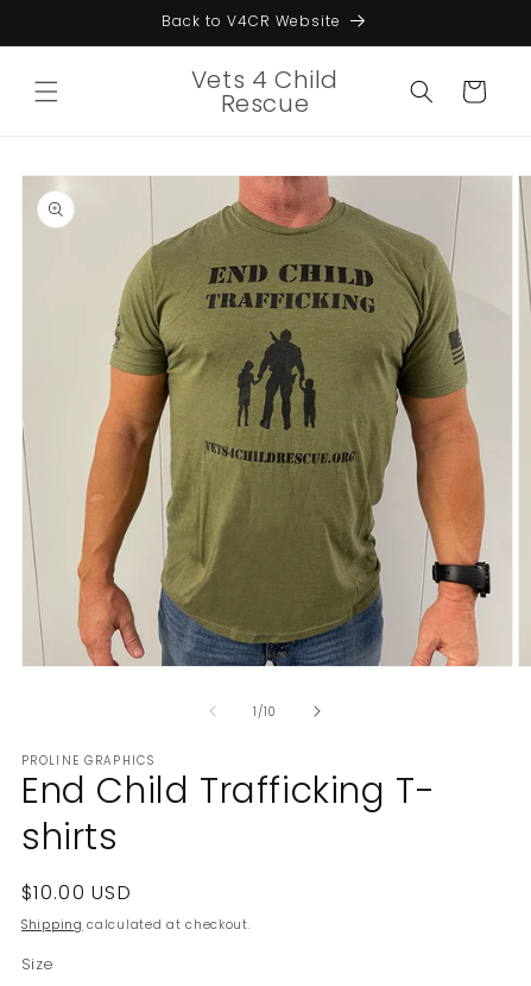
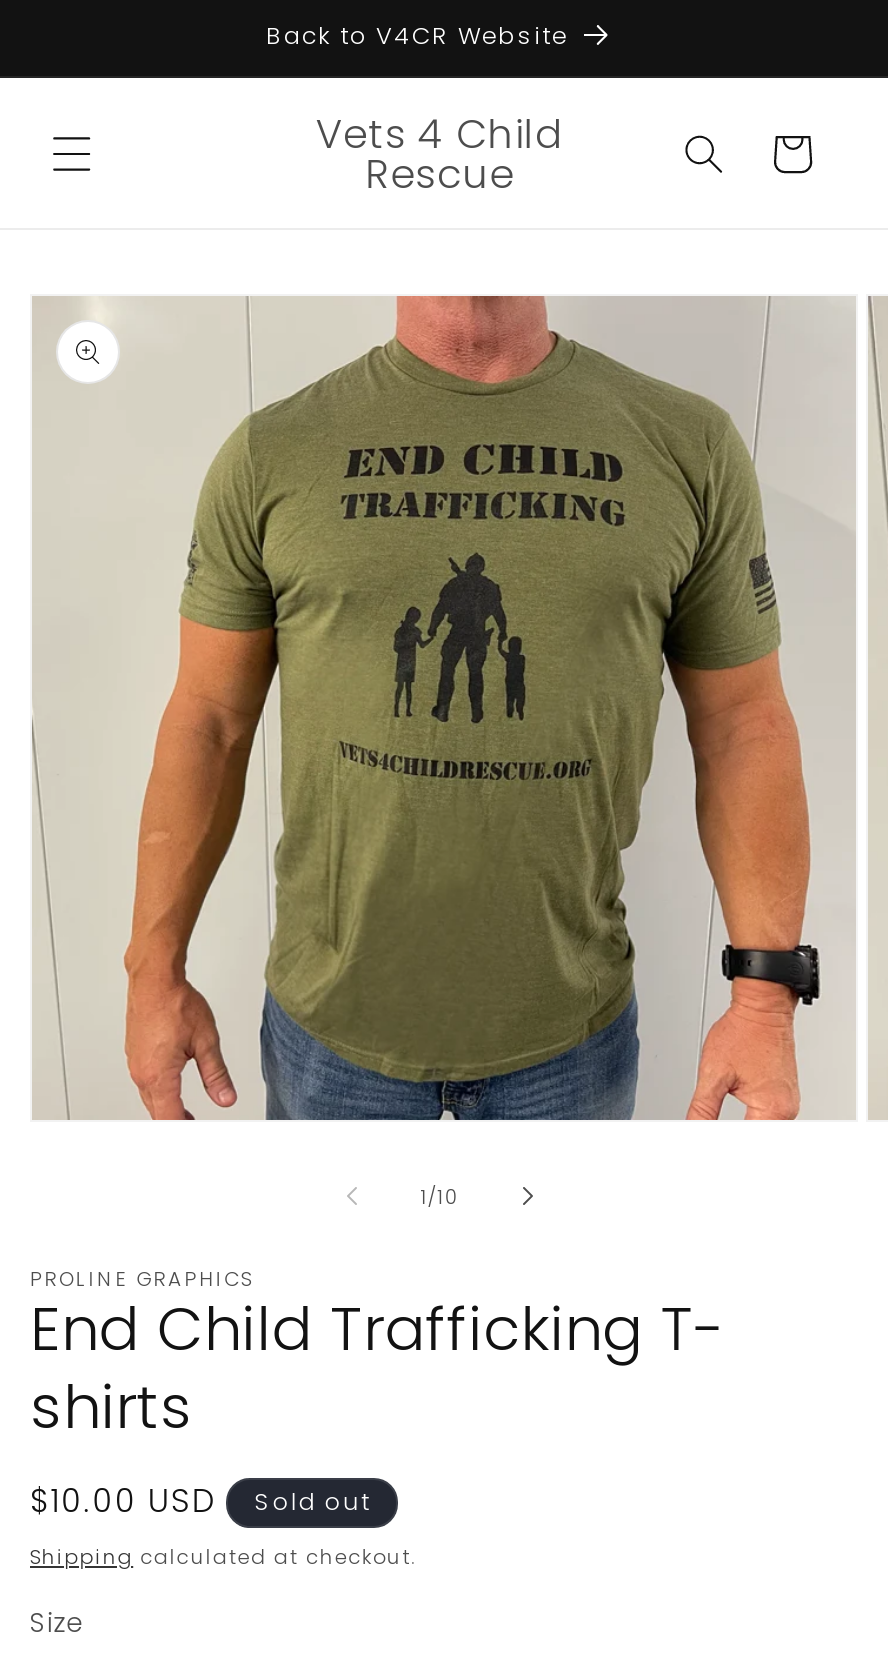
none -> [255,1484,371,1518] Sold out

